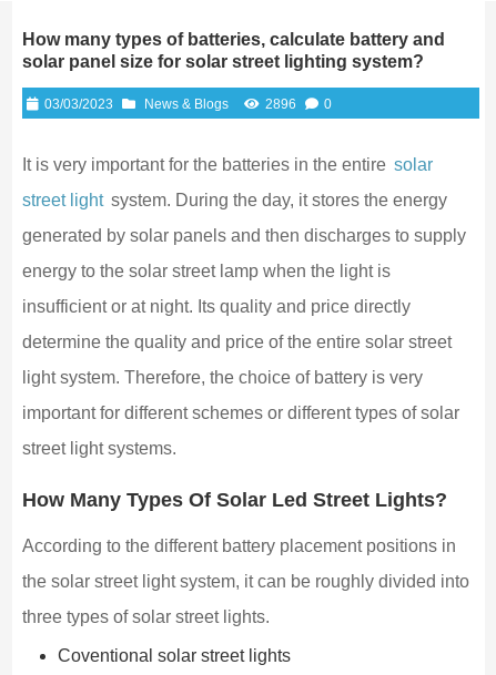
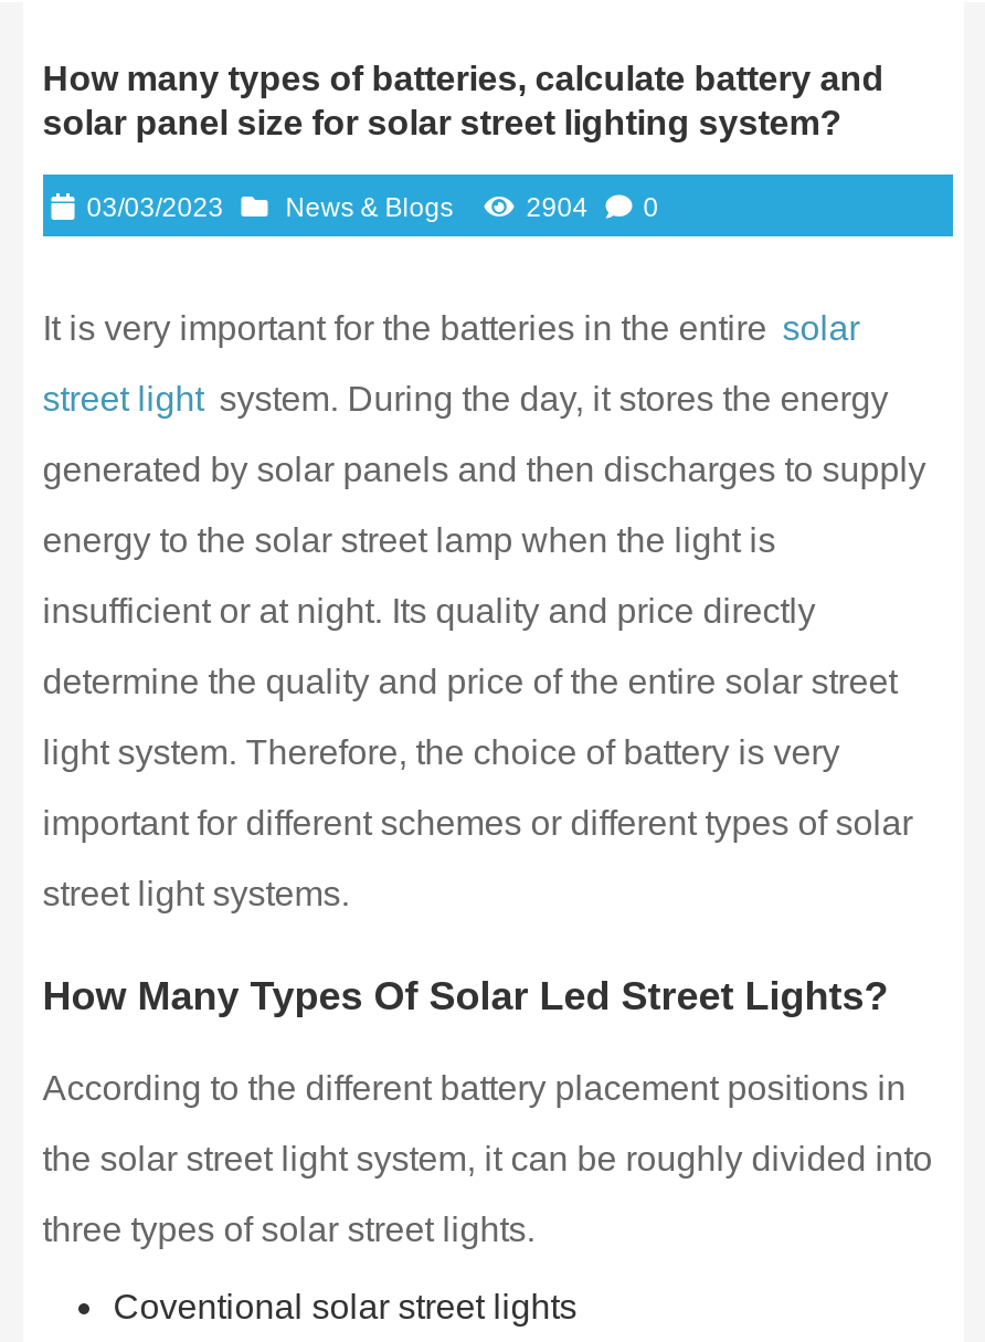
[265,96,332,112] 2896 0 -> [526,192,659,223] 2904 0

